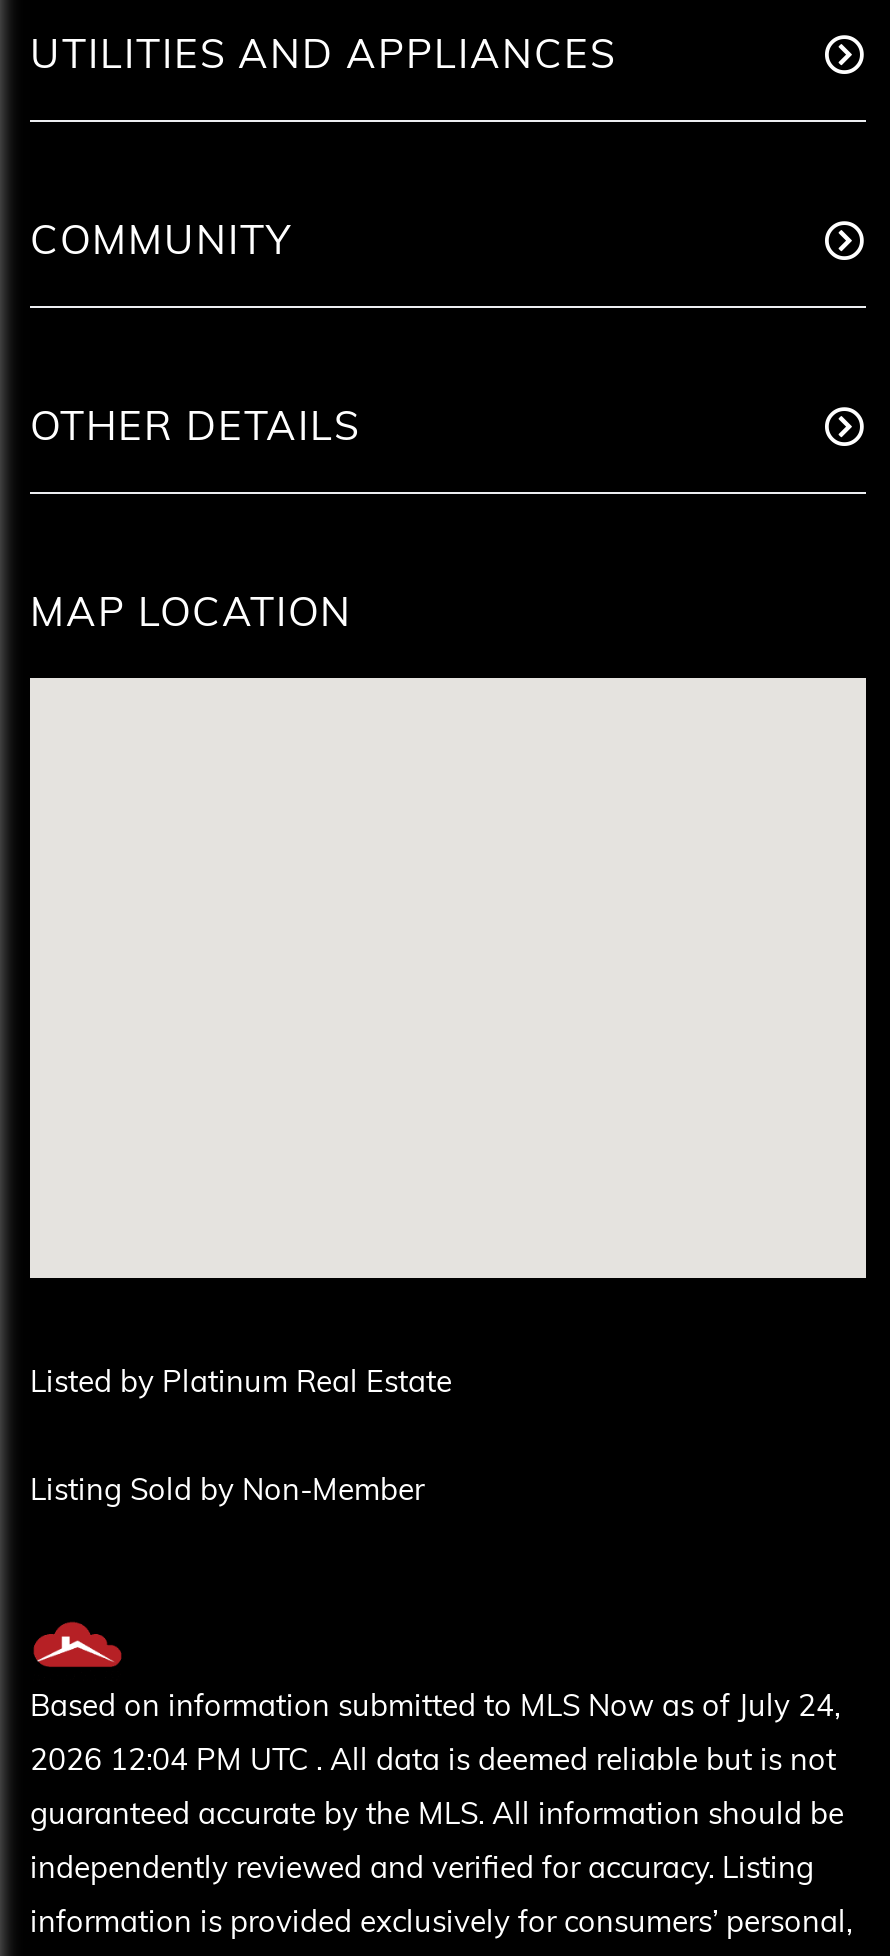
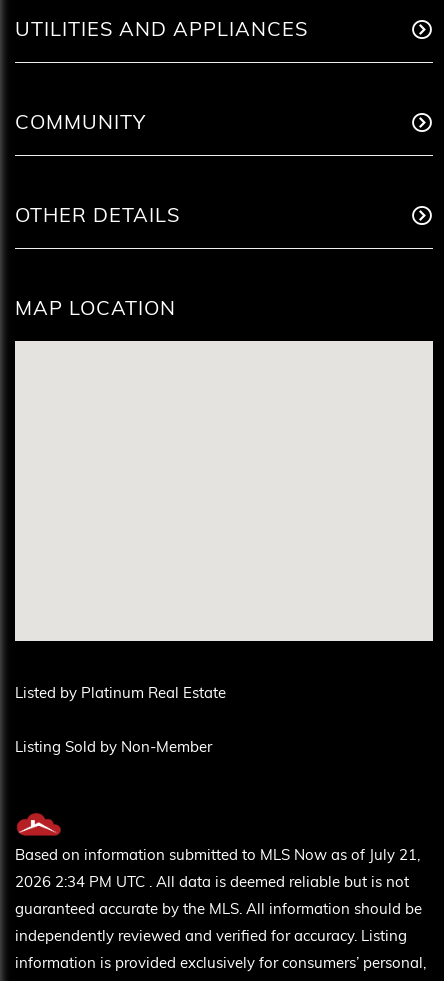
[30,1694,840,1724] Based on information submitted to MLS Now as of July 24, -> [15,849,420,864] Based on information submitted to MLS Now as of July 21,
[30,1748,836,1778] 2026 12:04 PM UTC . All data is deemed reliable but is not -> [15,876,409,891] 2026 2:34 PM UTC . All data is deemed reliable but is not

